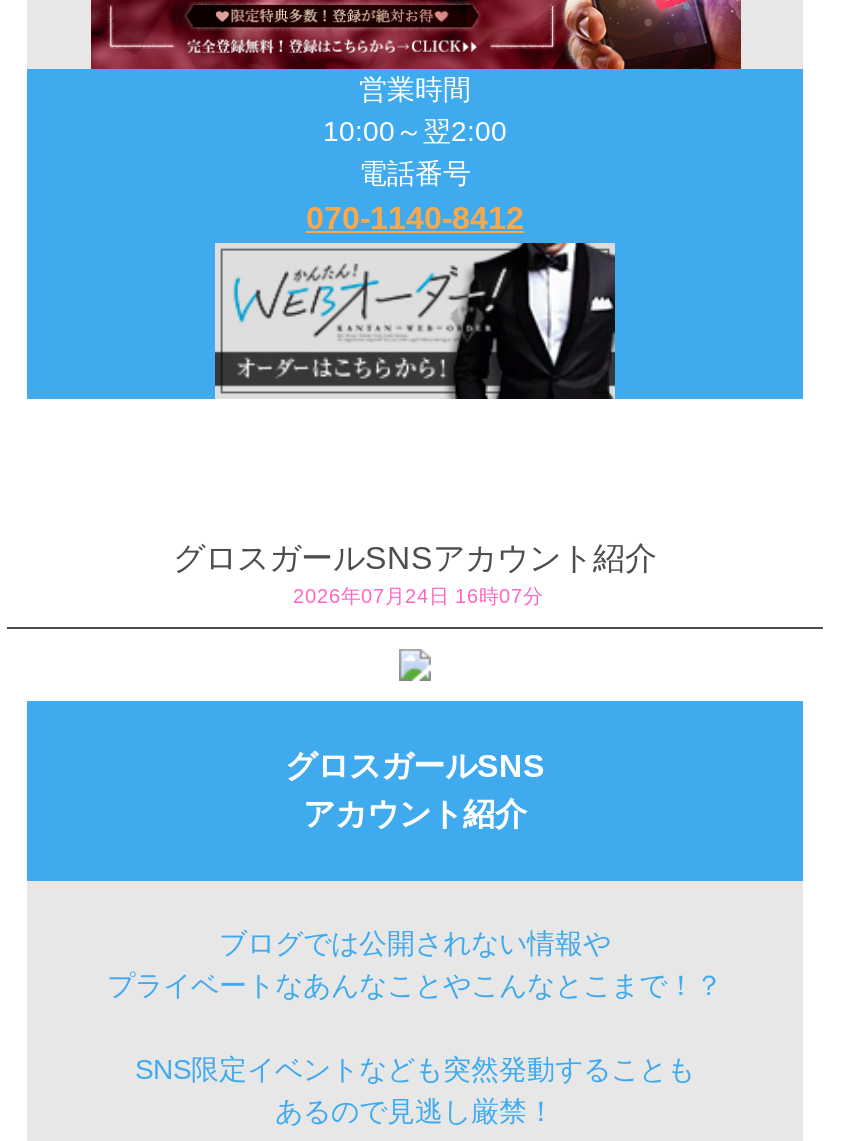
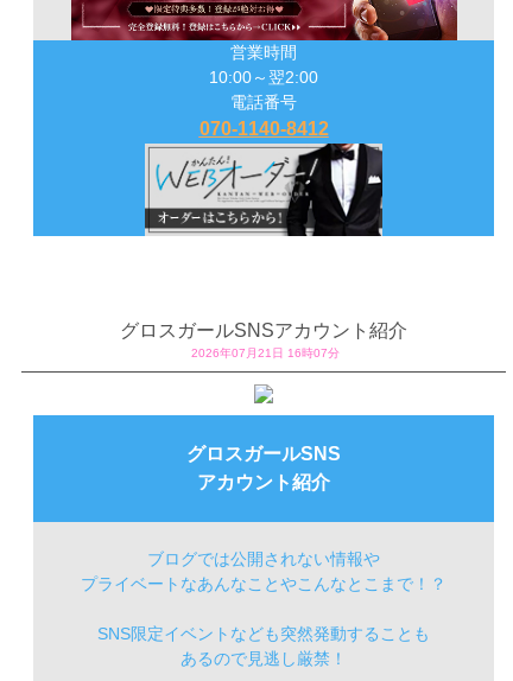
[293,585,543,607] 2026年07月24日 16時07分 -> [191,347,340,360] 2026年07月21日 16時07分

